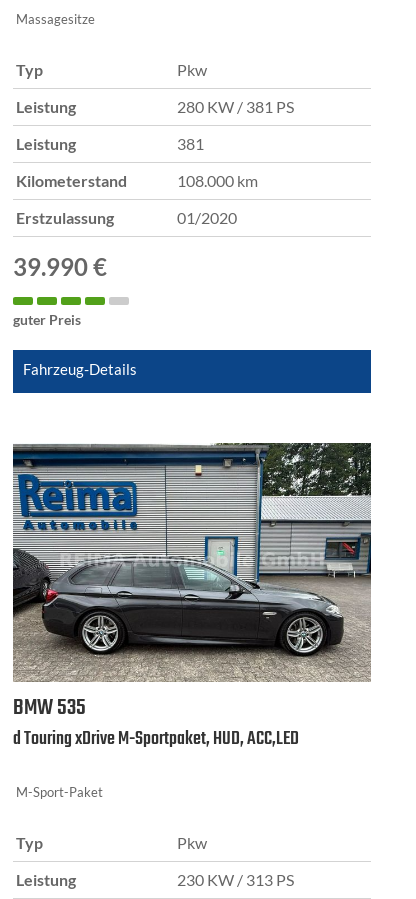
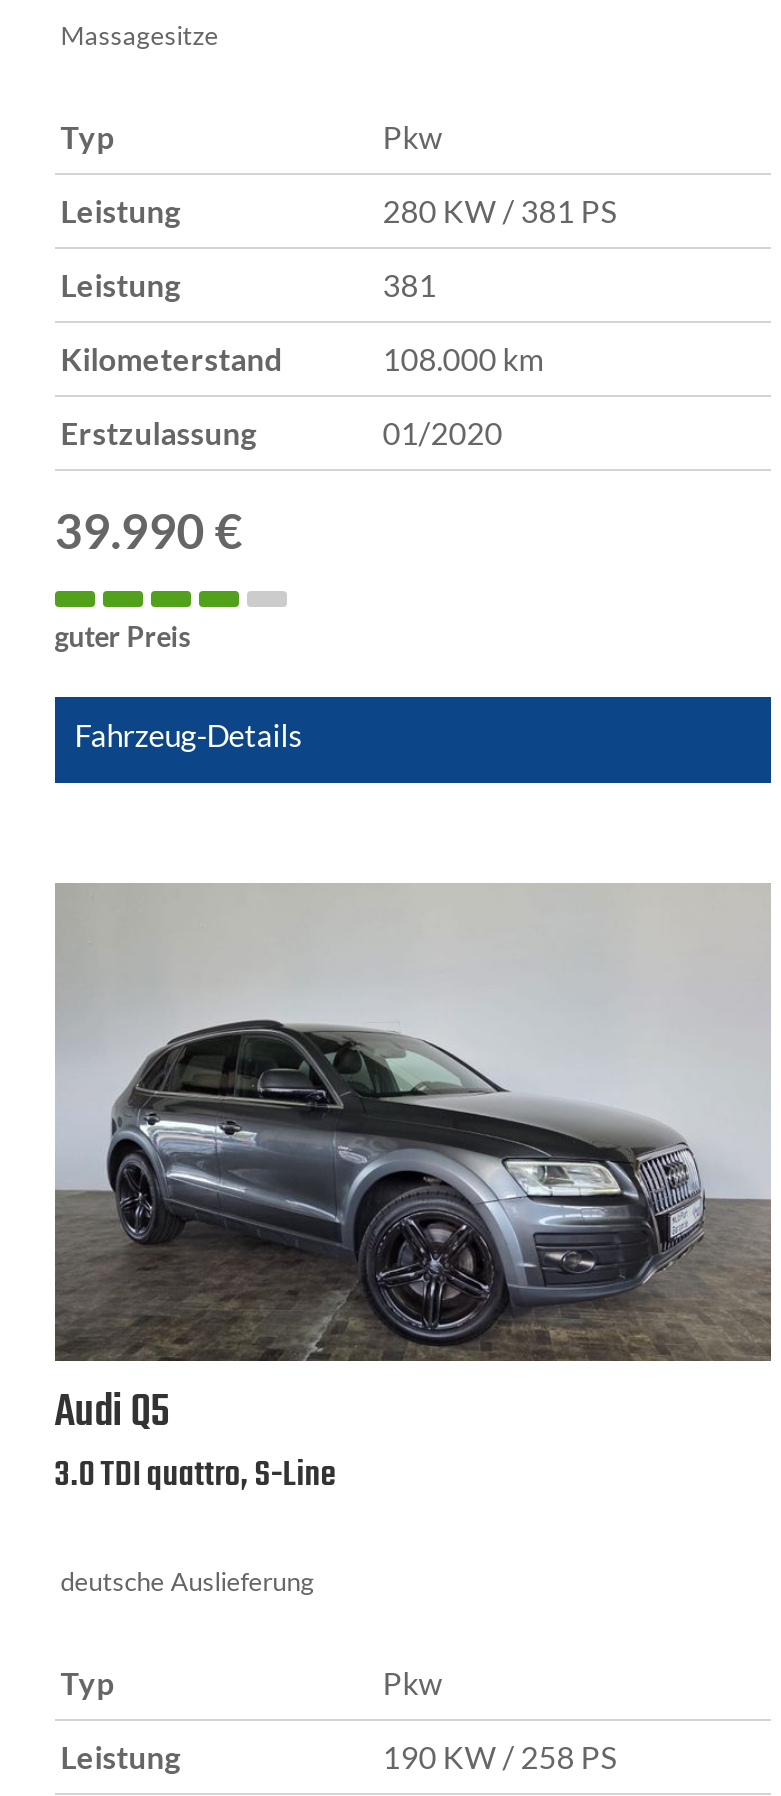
[12,443,372,753] [image] | BMW 535 | d Touring xDrive M-Sportpaket, HUD, ACC,LED -> [55,884,771,1504] [image] | Audi Q5 | 3.0 TDI quattro, S-Line
[16,784,103,800] M-Sport-Paket -> [61,1566,315,1598] deutsche Auslieferung
[177,871,294,889] 230 KW / 313 PS -> [383,1740,617,1776] 190 KW / 258 PS

